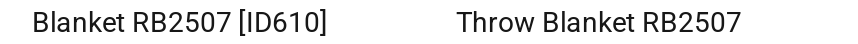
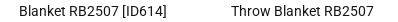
[32,6,328,38] Blanket RB2507 [ID610] -> [19,3,167,19] Blanket RB2507 [ID614]

